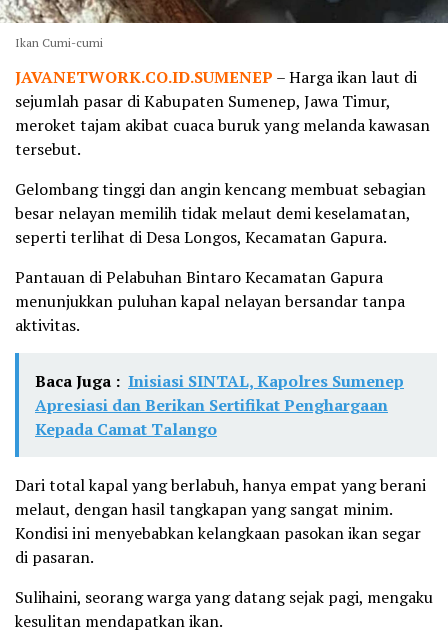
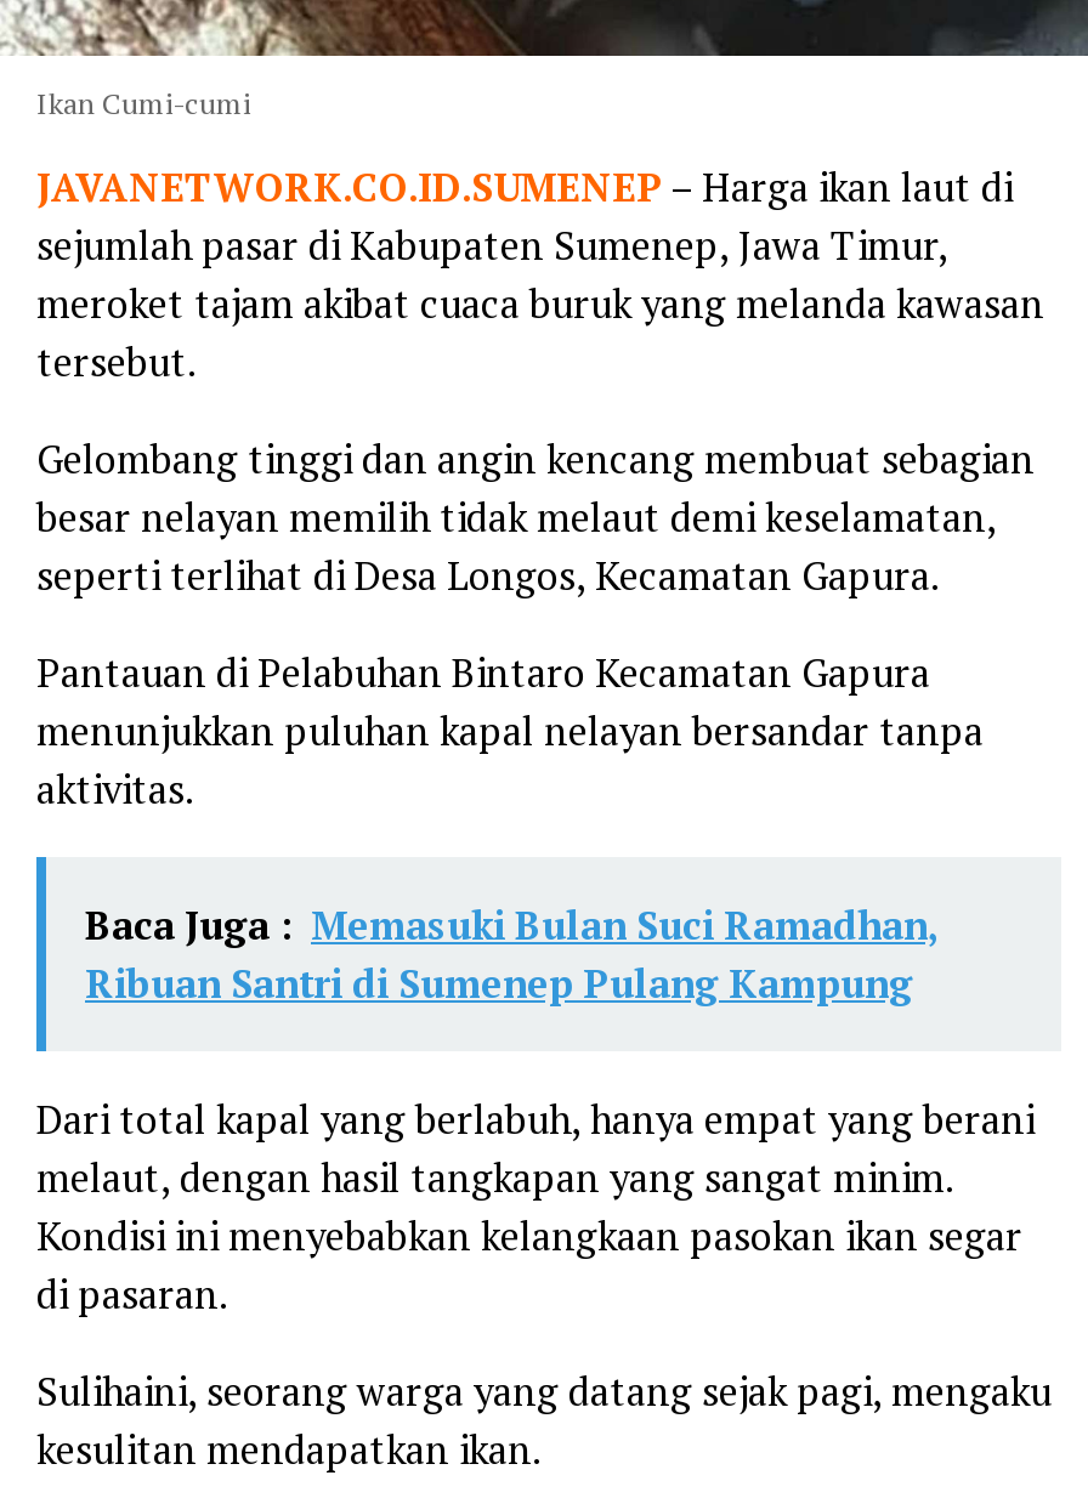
[35,370,404,440] Baca Juga : Inisiasi SINTAL, Kapolres Sumenep | Apresiasi dan Berikan Sertifikat Penghargaan | Kepada Camat Talango -> [85,897,940,1009] Baca Juga : Memasuki Bulan Suci Ramadhan, | Ribuan Santri di Sumenep Pulang Kampung

